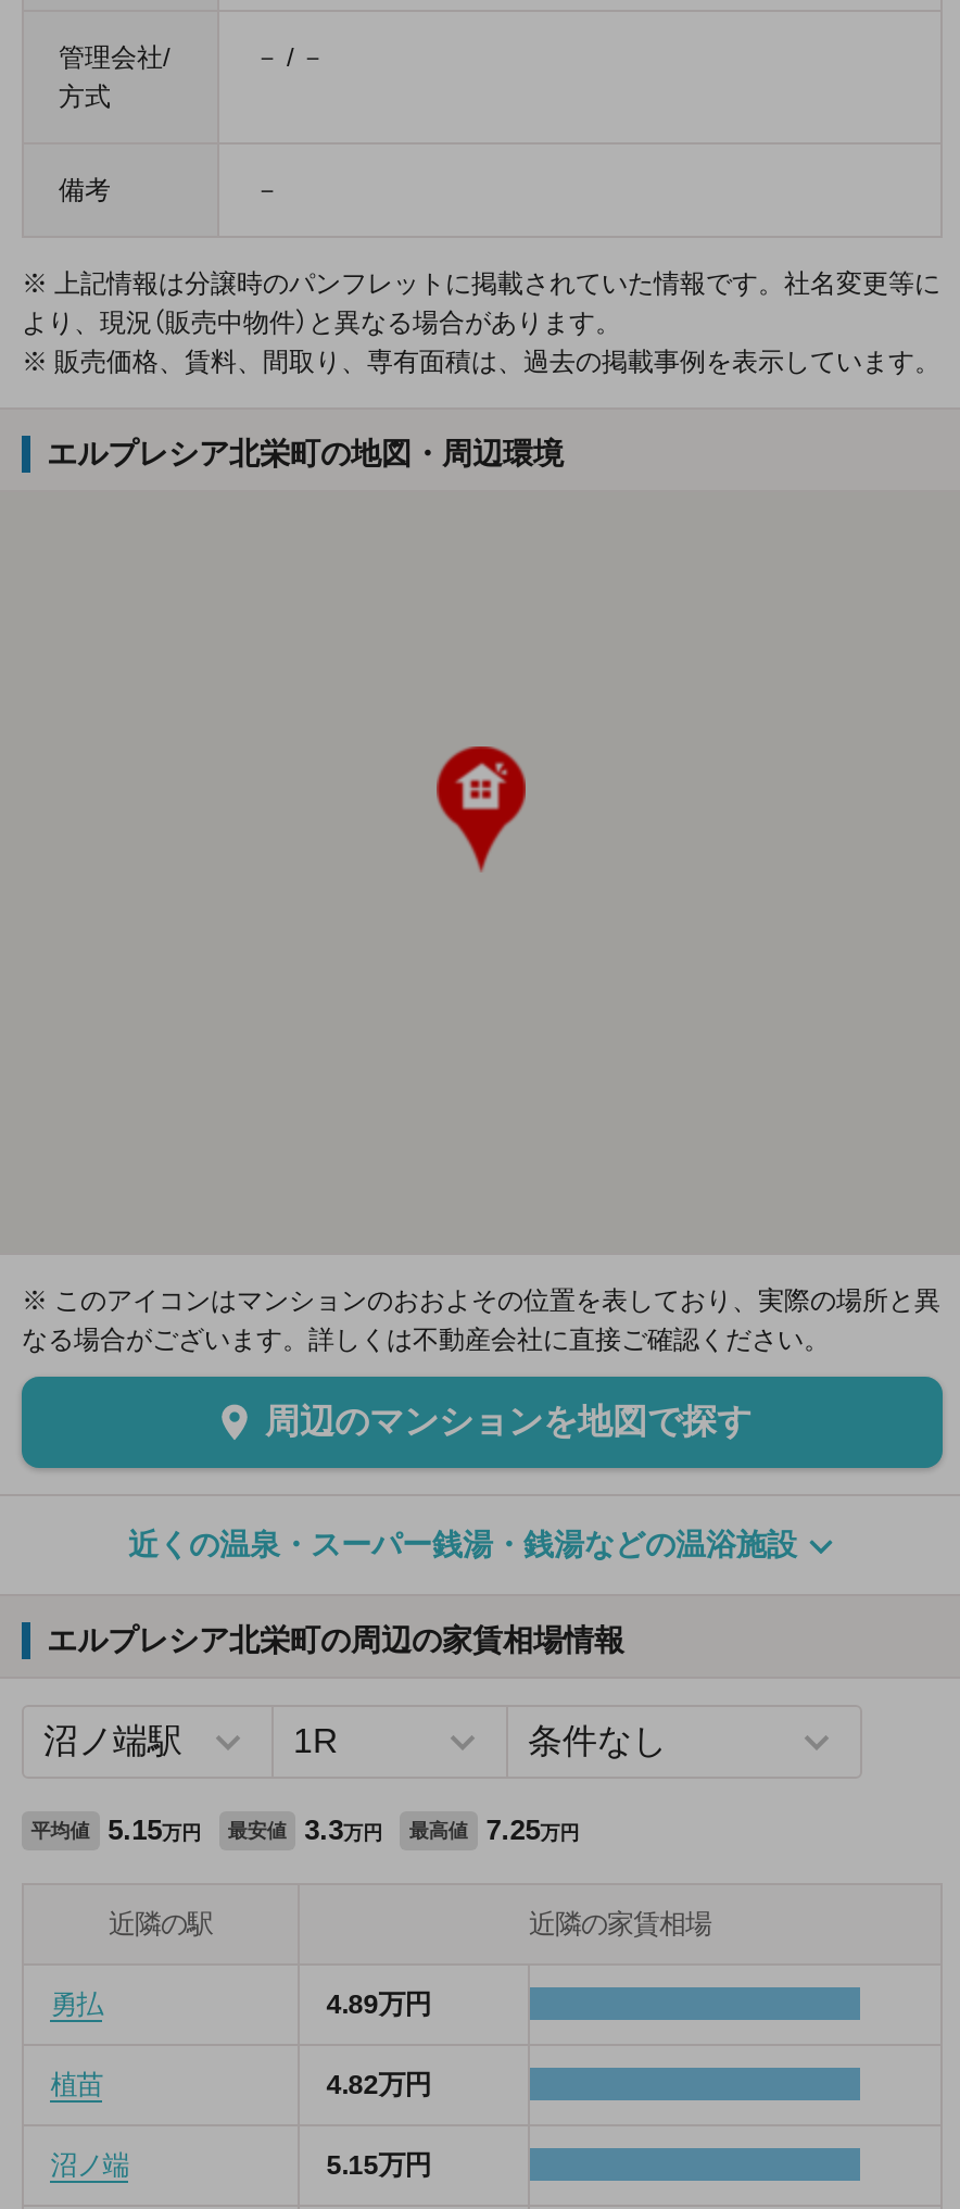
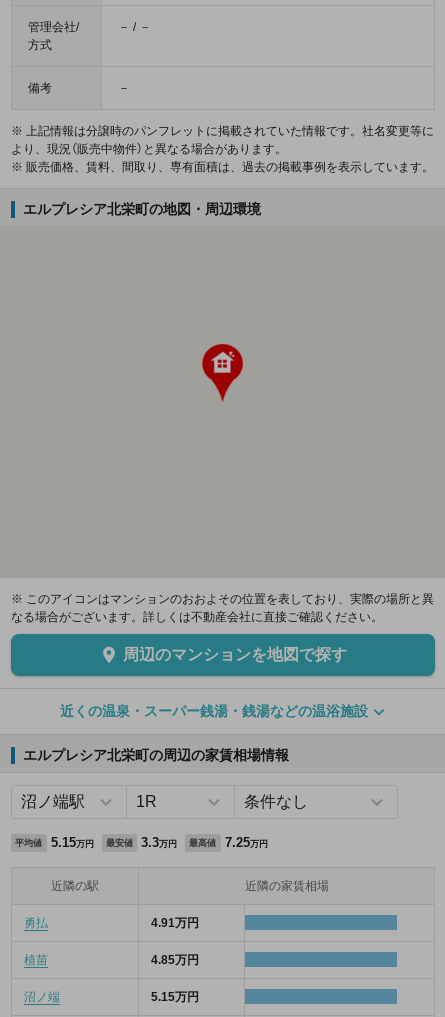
[326,1990,430,2021] 4.89万円 -> [151,916,199,930] 4.91万円
[326,2071,430,2101] 4.82万円 -> [151,953,199,967] 4.85万円

